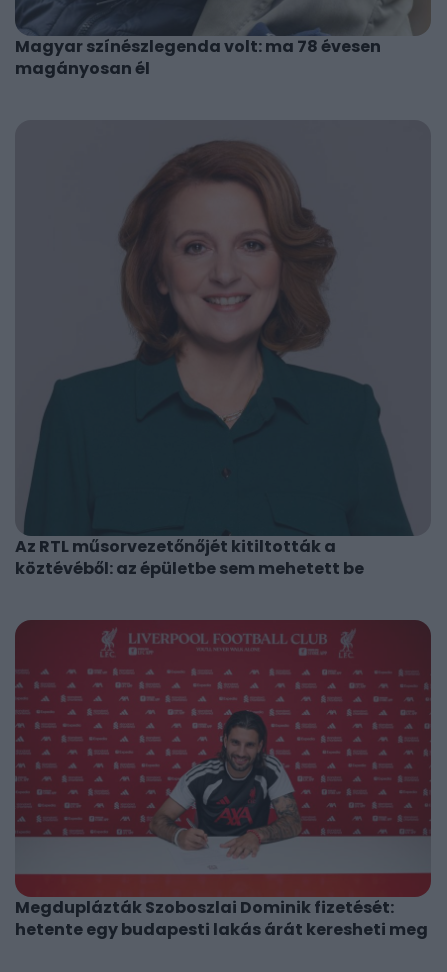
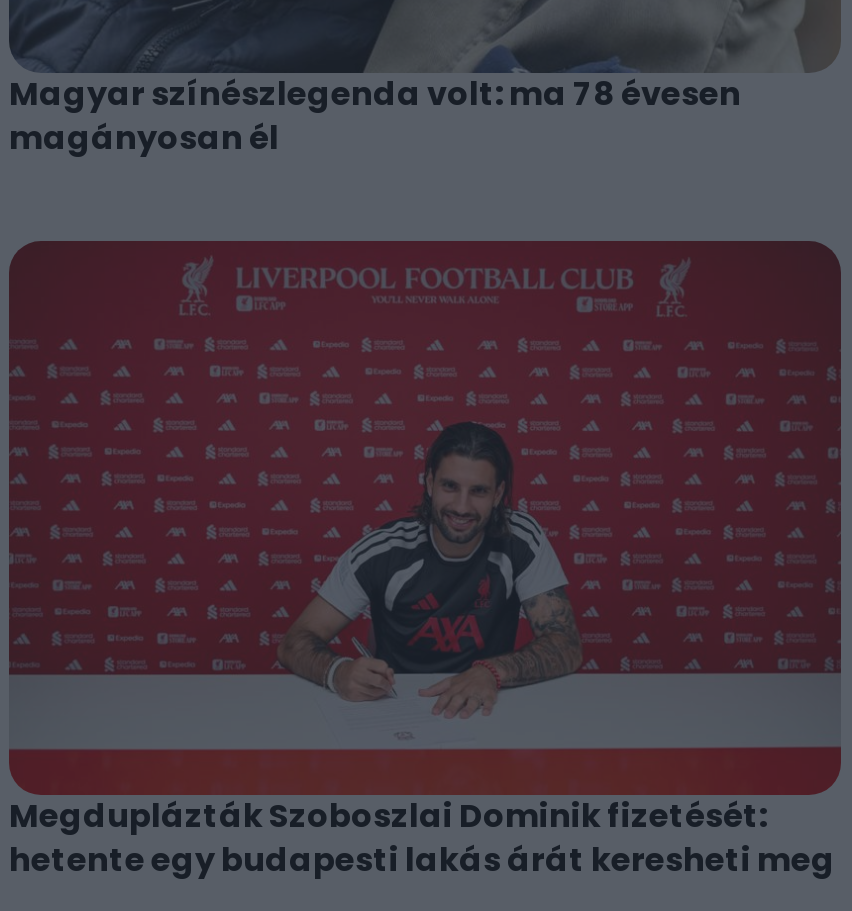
[15,121,430,580] [image] | Az RTL műsorvezetőnőjét kitiltották a | köztévéből: az épületbe sem mehetett be -> none

